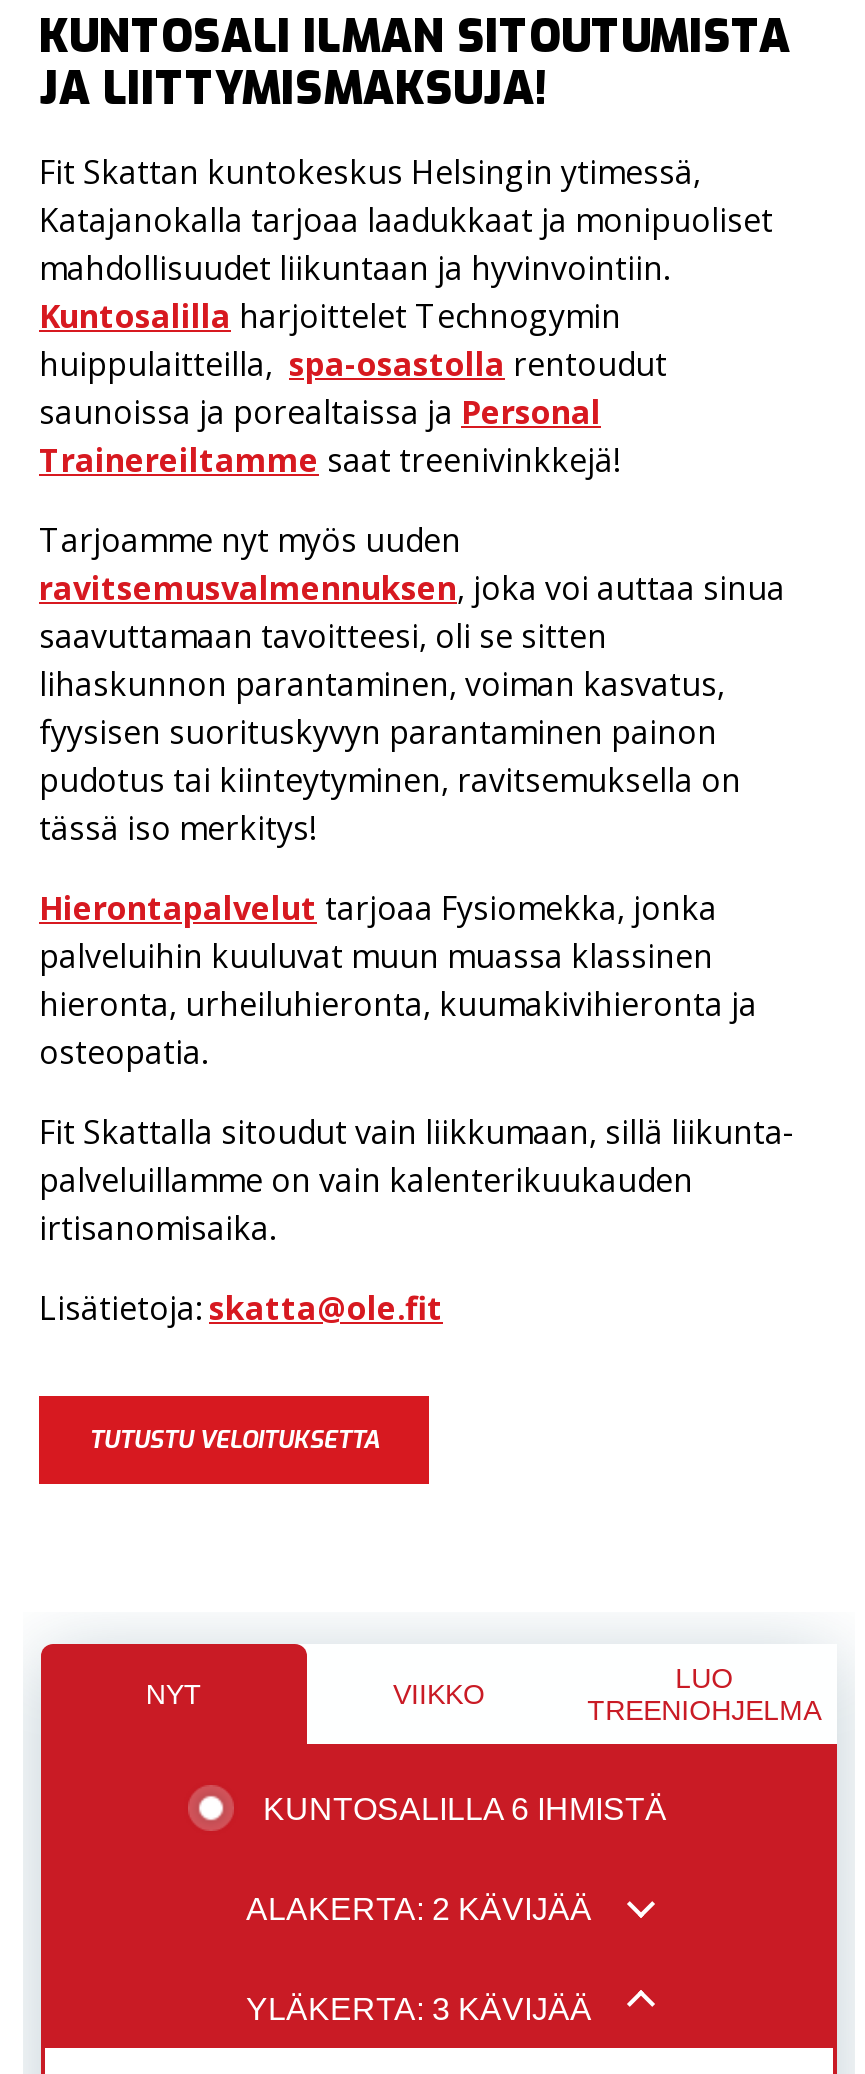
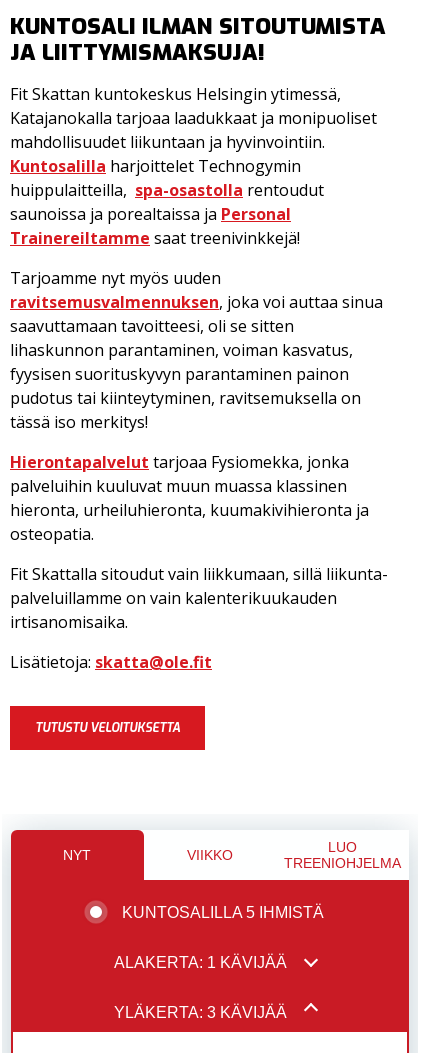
[255,1793,667,1827] KUNTOSALILLA 6 IHMISTÄ -> [118,904,324,921] KUNTOSALILLA 5 IHMISTÄ
[246,1893,600,1927] ALAKERTA: 2 KÄVIJÄÄ -> [113,954,290,971] ALAKERTA: 1 KÄVIJÄÄ

